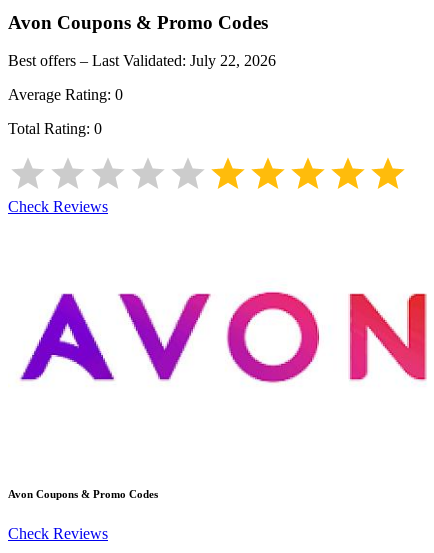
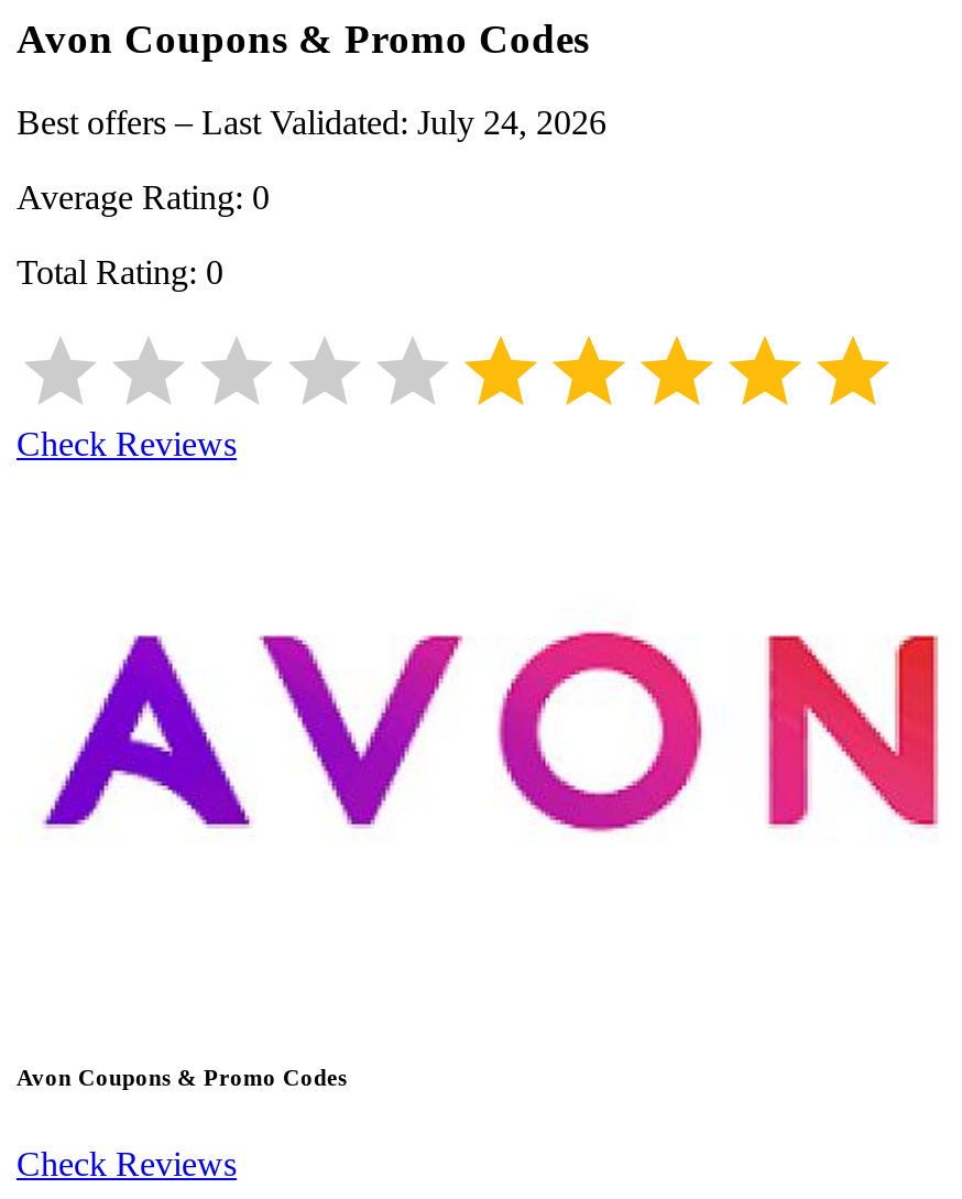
[8,52,276,69] Best offers – Last Validated: July 22, 2026 -> [17,104,606,142] Best offers – Last Validated: July 24, 2026

